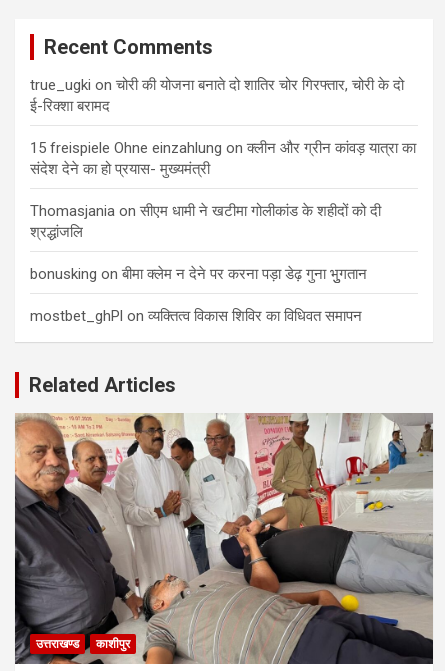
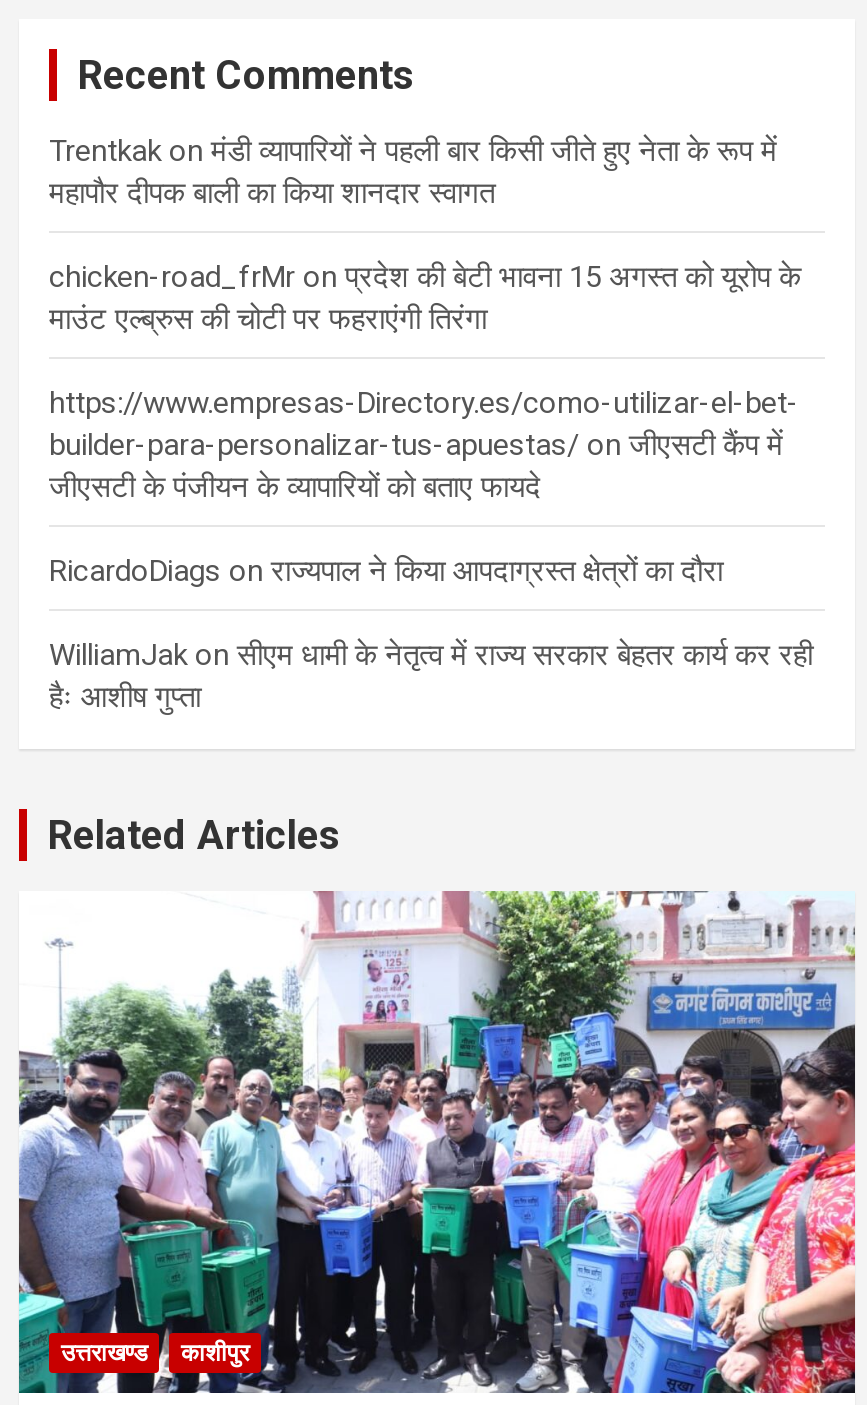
[30,76,404,115] true_ugki on चोरी की योजना बनाते दो शातिर चोर गिरफ्तार, चोरी के दो | ई-रिक्शा बरामद -> [49,133,777,211] Trentkak on मंडी व्यापारियों ने पहली बार किसी जीते हुए नेता के रूप में | महापौर दीपक बाली का किया शानदार स्वागत
[30,139,416,178] 15 freispiele Ohne einzahlung on क्लीन और ग्रीन कांवड़ यात्रा का | संदेश देने का हो प्रयास- मुख्यमंत्री -> [49,259,801,337] chicken-road_frMr on प्रदेश की बेटी भावना 15 अगस्त को यूरोप के | माउंट एल्ब्रुस की चोटी पर फहराएंगी तिरंगा
[30,202,381,241] Thomasjania on सीएम धामी ने खटीमा गोलीकांड के शहीदों को दी | श्रद्धांजलि -> [49,385,799,505] https://www.empresas-Directory.es/como-utilizar-el-bet- | builder-para-personalizar-tus-apuestas/ on जीएसटी कैंप में | जीएसटी के पंजीयन के व्यापारियों को बताए फायदे
[30,265,367,283] bonusking on बीमा क्लेम न देने पर करना पड़ा डेढ़ गुना भुुगतान -> [49,553,723,589] RicardoDiags on राज्यपाल ने किया आपदाग्रस्त क्षेत्रों का दौरा
[30,307,362,325] mostbet_ghPl on व्यक्तित्व विकास शिविर का विधिवत समापन -> [49,637,813,715] WilliamJak on सीएम धामी के नेतृत्व में राज्य सरकार बेहतर कार्य कर रही | हैः आशीष गुप्ता
[14,412,434,665] [image] -> [17,891,857,1395] [image]

